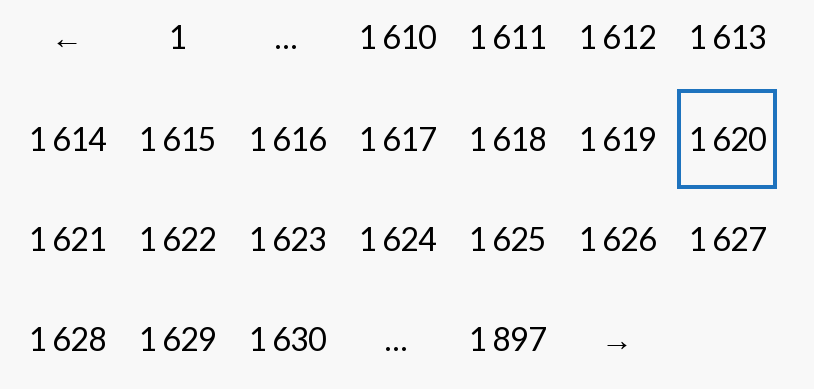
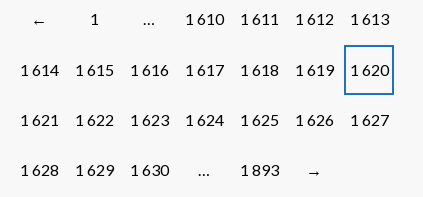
[468,319,546,357] 1 897 -> [239,160,278,179] 1 893

